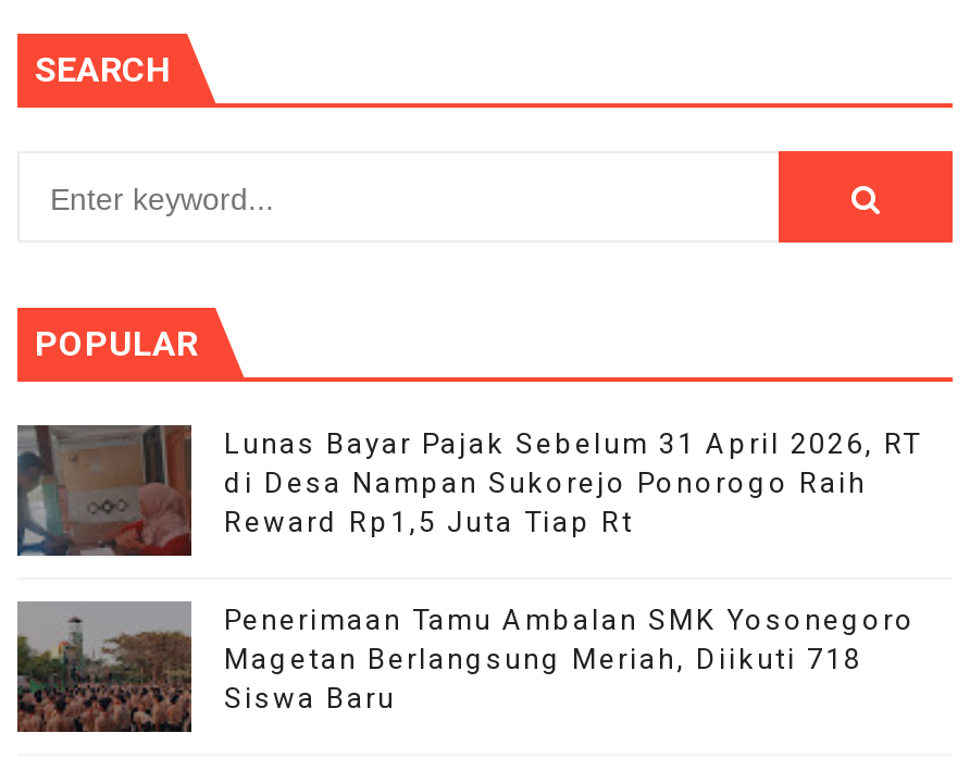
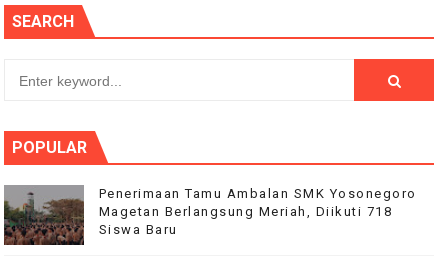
[17,425,921,558] [image] | Lunas Bayar Pajak Sebelum 31 April 2026, RT | di Desa Nampan Sukorejo Ponorogo Raih | Reward Rp1,5 Juta Tiap Rt -> none

